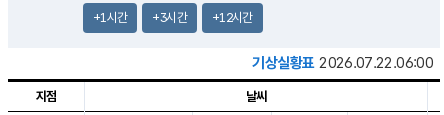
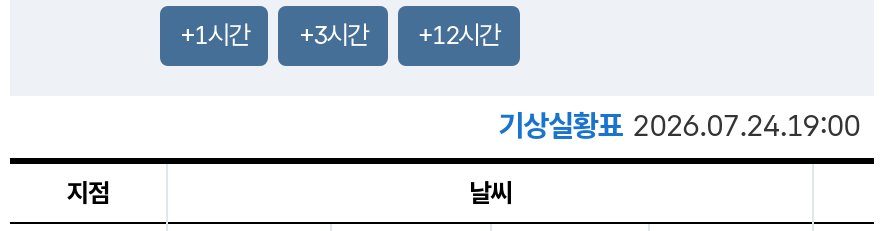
[252,54,433,72] 기상실황표 2026.07.22.06:00 -> [499,108,860,144] 기상실황표 2026.07.24.19:00

